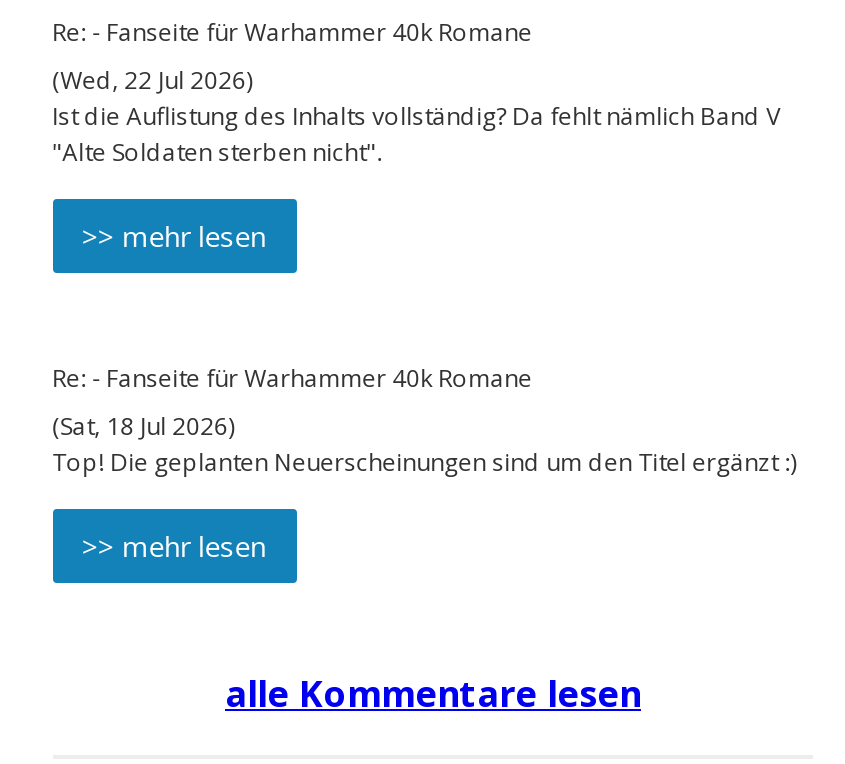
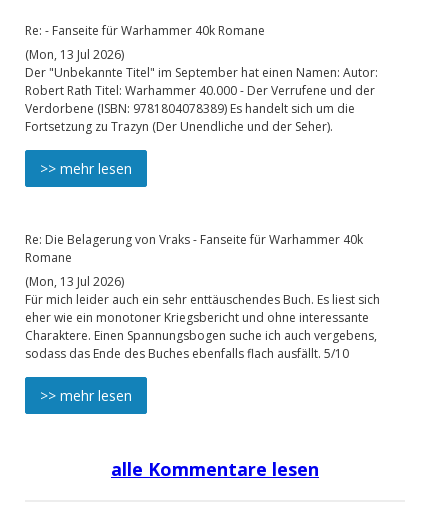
[52,63,780,169] (Wed, 22 Jul 2026) | Ist die Auflistung des Inhalts vollständig? Da fehlt nämlich Band V | "Alte Soldaten sterben nicht". -> [25,46,378,135] (Mon, 13 Jul 2026) | Der "Unbekannte Titel" im September hat einen Namen: Autor: | Robert Rath Titel: Warhammer 40.000 - Der Verrufene und der | Verdorbene (ISBN: 9781804078389) Es handelt sich um die | Fortsetzung zu Trazyn (Der Unendliche und der Seher).
[52,361,796,479] Re: - Fanseite für Warhammer 40k Romane | (Sat, 18 Jul 2026) | Top! Die geplanten Neuerscheinungen sind um den Titel ergänzt :) -> [25,231,380,362] Re: Die Belagerung von Vraks - Fanseite für Warhammer 40k | Romane | (Mon, 13 Jul 2026) | Für mich leider auch ein sehr enttäuschendes Buch. Es liest sich | eher wie ein monotoner Kriegsbericht und ohne interessante | Charaktere. Einen Spannungsbogen suche ich auch vergebens, | sodass das Ende des Buches ebenfalls flach ausfällt. 5/10

